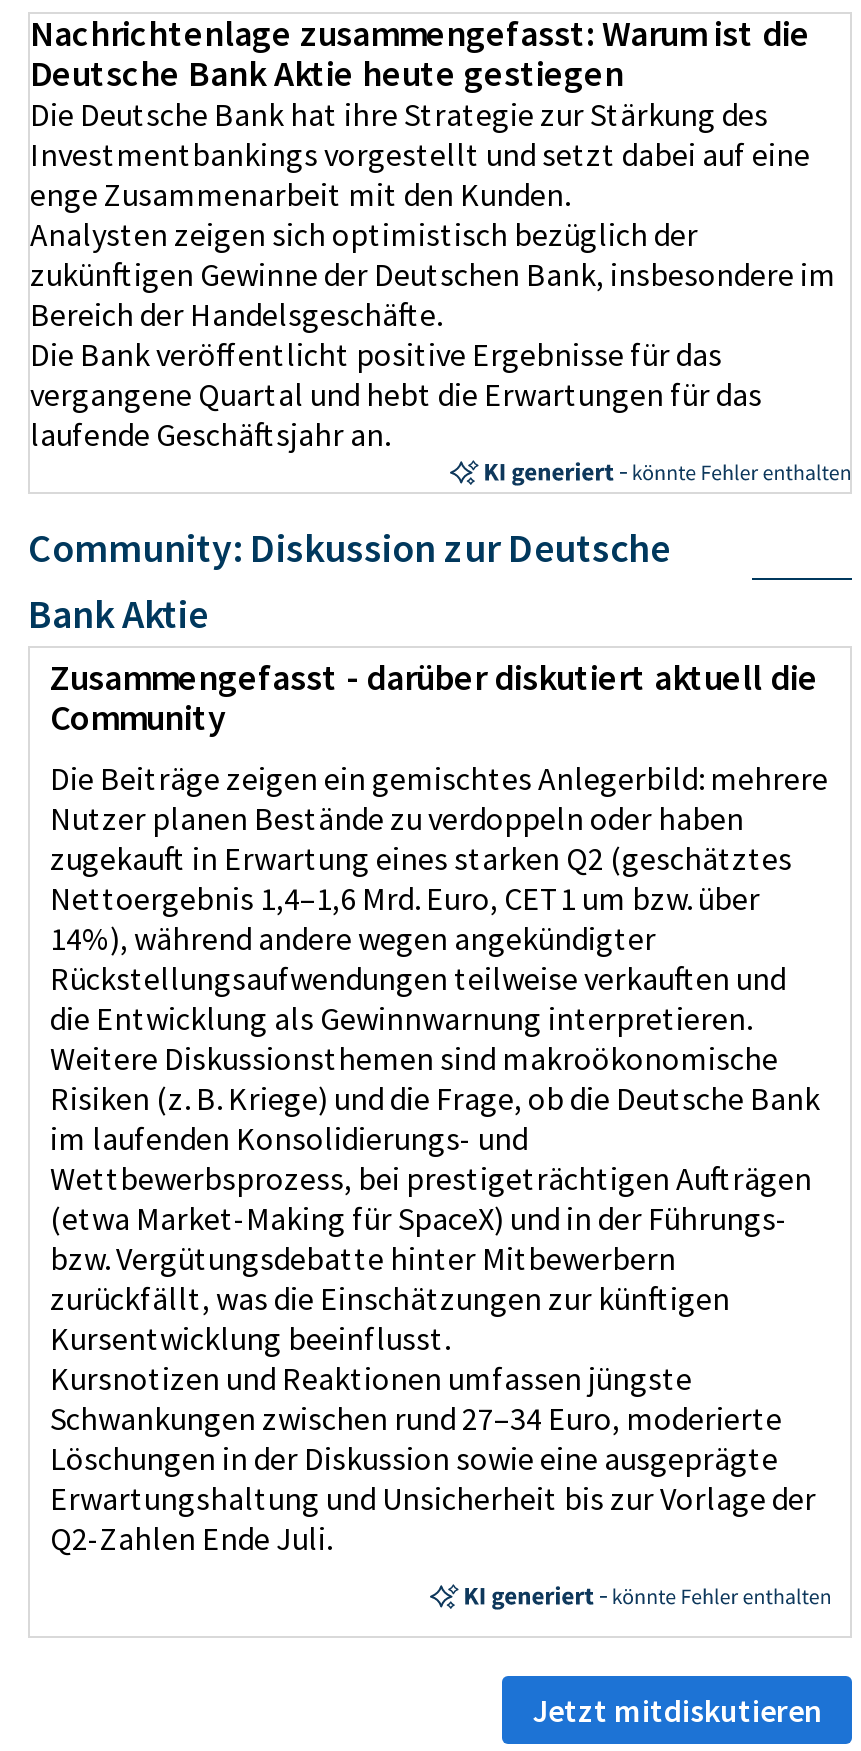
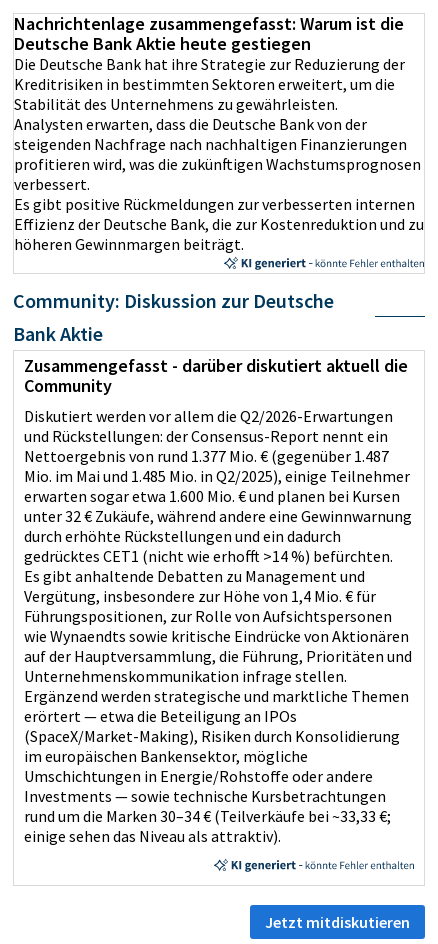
[30,94,836,454] Die Deutsche Bank hat ihre Strategie zur Stärkung des | Investmentbankings vorgestellt und setzt dabei auf eine | enge Zusammenarbeit mit den Kunden. | Analysten zeigen sich optimistisch bezüglich der | zukünftigen Gewinne der Deutschen Bank, insbesondere im | Bereich der Handelsgeschäfte. | Die Bank veröffentlicht positive Ergebnisse für das | vergangene Quartal und hebt die Erwartungen für das | laufende Geschäftsjahr an. -> [14,54,424,254] Die Deutsche Bank hat ihre Strategie zur Reduzierung der | Kreditrisiken in bestimmten Sektoren erweitert, um die | Stabilität des Unternehmens zu gewährleisten. | Analysten erwarten, dass die Deutsche Bank von der | steigenden Nachfrage nach nachhaltigen Finanzierungen | profitieren wird, was die zukünftigen Wachstumsprognosen | verbessert. | Es gibt positive Rückmeldungen zur verbesserten internen | Effizienz der Deutsche Bank, die zur Kostenreduktion und zu | höheren Gewinnmargen beiträgt.
[50,758,828,1558] Die Beiträge zeigen ein gemischtes Anlegerbild: mehrere | Nutzer planen Bestände zu verdoppeln oder haben | zugekauft in Erwartung eines starken Q2 (geschätztes | Nettoergebnis 1,4–1,6 Mrd. Euro, CET1 um bzw. über | 14%), während andere wegen angekündigter | Rückstellungsaufwendungen teilweise verkauften und | die Entwicklung als Gewinnwarnung interpretieren. | Weitere Diskussionsthemen sind makroökonomische | Risiken (z. B. Kriege) und die Frage, ob die Deutsche Bank | im laufenden Konsolidierungs- und | Wettbewerbsprozess, bei prestigeträchtigen Aufträgen | (etwa Market-Making für SpaceX) und in der Führungs‑ | bzw. Vergütungsdebatte hinter Mitbewerbern | zurückfällt, was die Einschätzungen zur künftigen | Kursentwicklung beeinflusst. | Kursnotizen und Reaktionen umfassen jüngste | Schwankungen zwischen rund 27–34 Euro, moderierte | Löschungen in der Diskussion sowie eine ausgeprägte | Erwartungshaltung und Unsicherheit bis zur Vorlage der | Q2-Zahlen Ende Juli. -> [24,406,412,846] Diskutiert werden vor allem die Q2/2026‑Erwartungen | und Rückstellungen: der Consensus‑Report nennt ein | Nettoergebnis von rund 1.377 Mio. € (gegenüber 1.487 | Mio. im Mai und 1.485 Mio. in Q2/2025), einige Teilnehmer | erwarten sogar etwa 1.600 Mio. € und planen bei Kursen | unter 32 € Zukäufe, während andere eine Gewinnwarnung | durch erhöhte Rückstellungen und ein dadurch | gedrücktes CET1 (nicht wie erhofft >14 %) befürchten. | Es gibt anhaltende Debatten zu Management und | Vergütung, insbesondere zur Höhe von 1,4 Mio. € für | Führungspositionen, zur Rolle von Aufsichtspersonen | wie Wynaendts sowie kritische Eindrücke von Aktionären | auf der Hauptversammlung, die Führung, Prioritäten und | Unternehmenskommunikation infrage stellen. | Ergänzend werden strategische und marktliche Themen | erörtert — etwa die Beteiligung an IPOs | (SpaceX/Market‑Making), Risiken durch Konsolidierung | im europäischen Bankensektor, mögliche | Umschichtungen in Energie/Rohstoffe oder andere | Investments — sowie technische Kursbetrachtungen | rund um die Marken 30–34 € (Teilverkäufe bei ~33,33 €; | einige sehen das Niveau als attraktiv).

